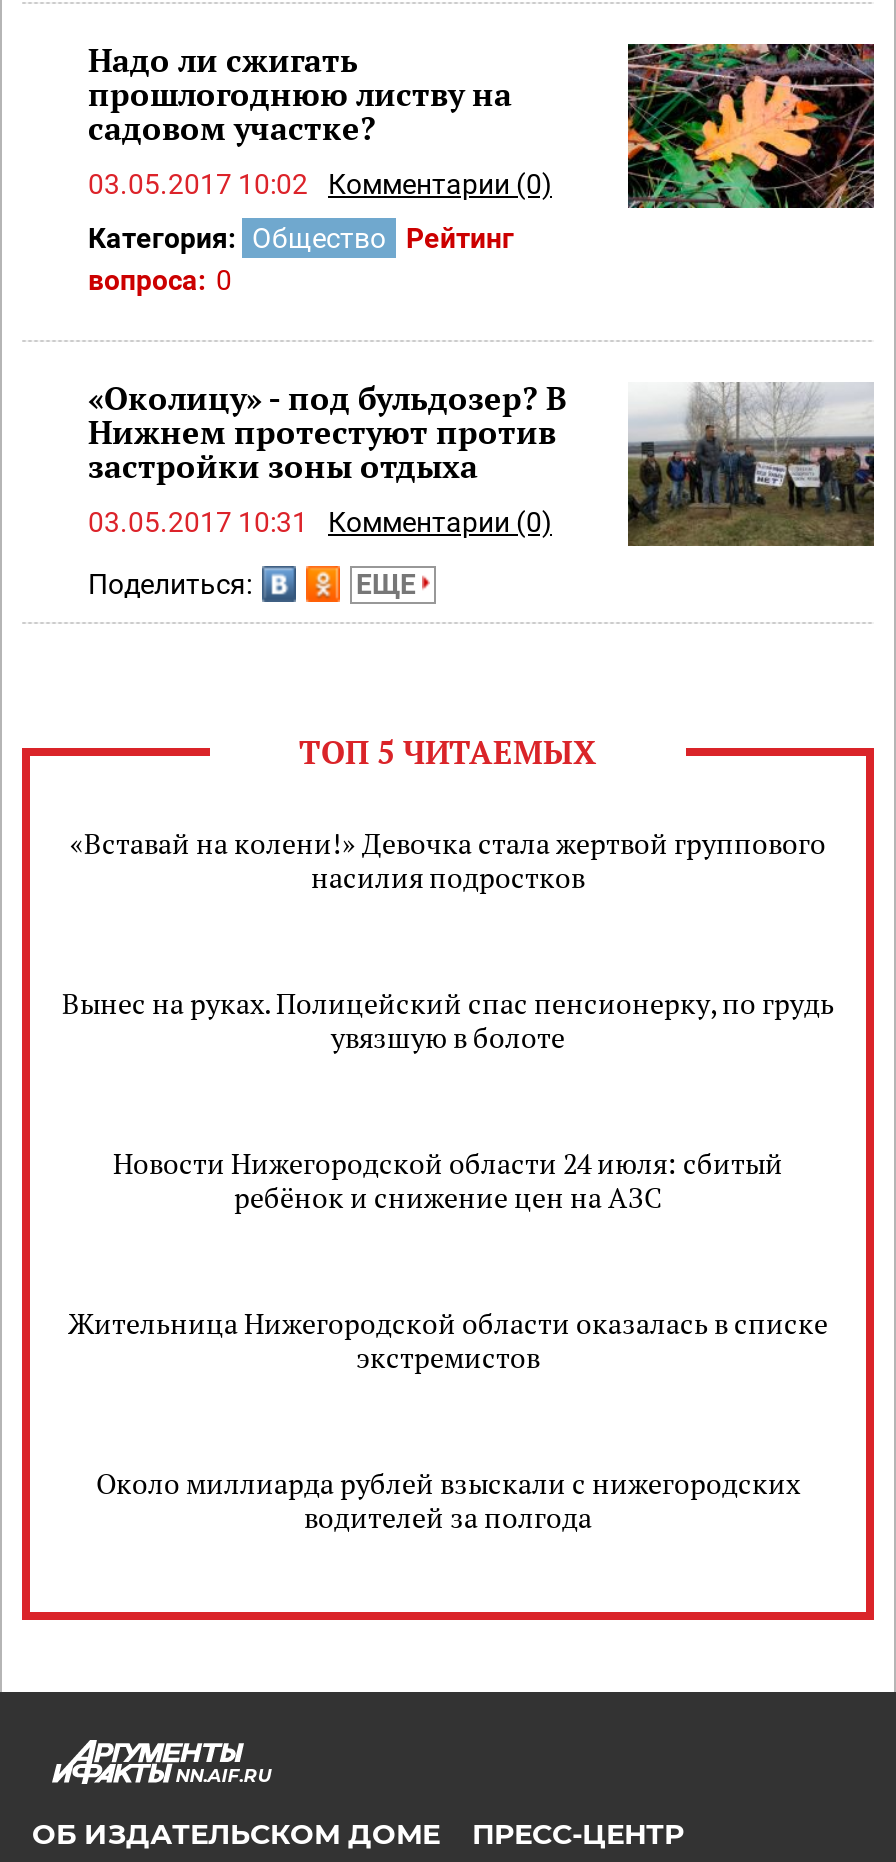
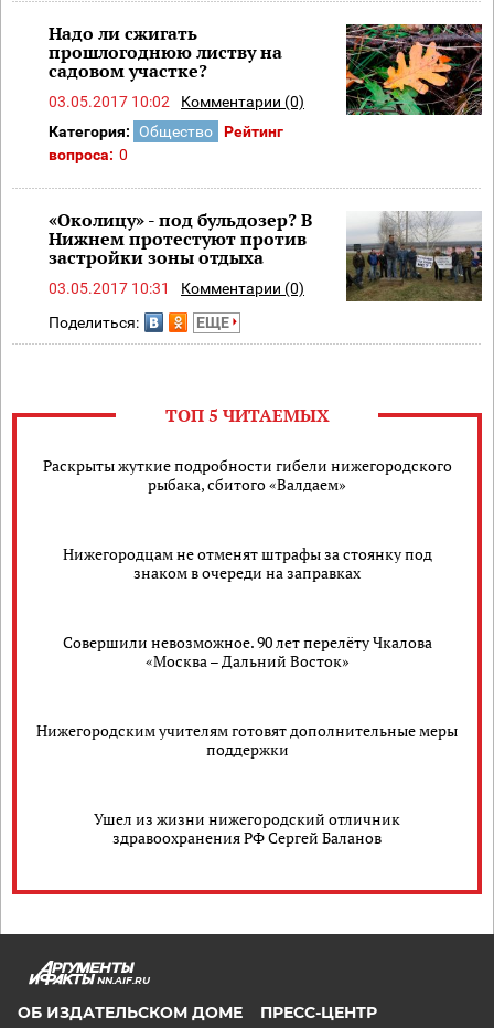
[70,824,826,896] «Вставай на колени!» Девочка стала жертвой группового | насилия подростков -> [42,455,452,494] Раскрыты жуткие подробности гибели нижегородского | рыбака, сбитого «Валдаем»
[62,984,834,1056] Вынес на руках. Полицейский спас пенсионерку, по грудь | увязшую в болоте -> [62,543,432,583] Нижегородцам не отменят штрафы за стоянку под | знаком в очереди на заправках
[113,1144,783,1216] Новости Нижегородской области 24 июля: сбитый | ребёнок и снижение цен на АЗС -> [62,631,432,671] Совершили невозможное. 90 лет перелёту Чкалова | «Москва – Дальний Восток»
[68,1304,828,1376] Жительница Нижегородской области оказалась в списке | экстремистов -> [36,720,458,759] Нижегородским учителям готовят дополнительные меры | поддержки
[96,1464,800,1536] Около миллиарда рублей взыскали с нижегородских | водителей за полгода -> [94,808,400,848] Ушел из жизни нижегородский отличник | здравоохранения РФ Сергей Баланов

